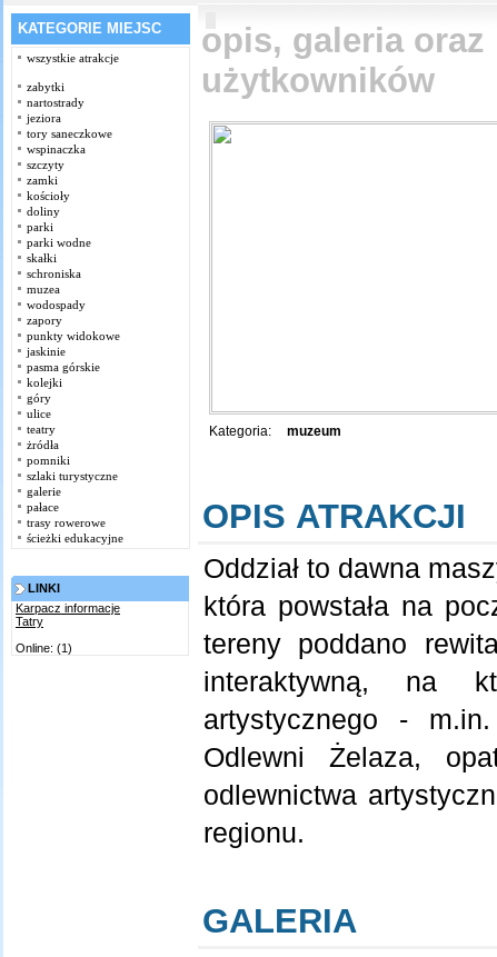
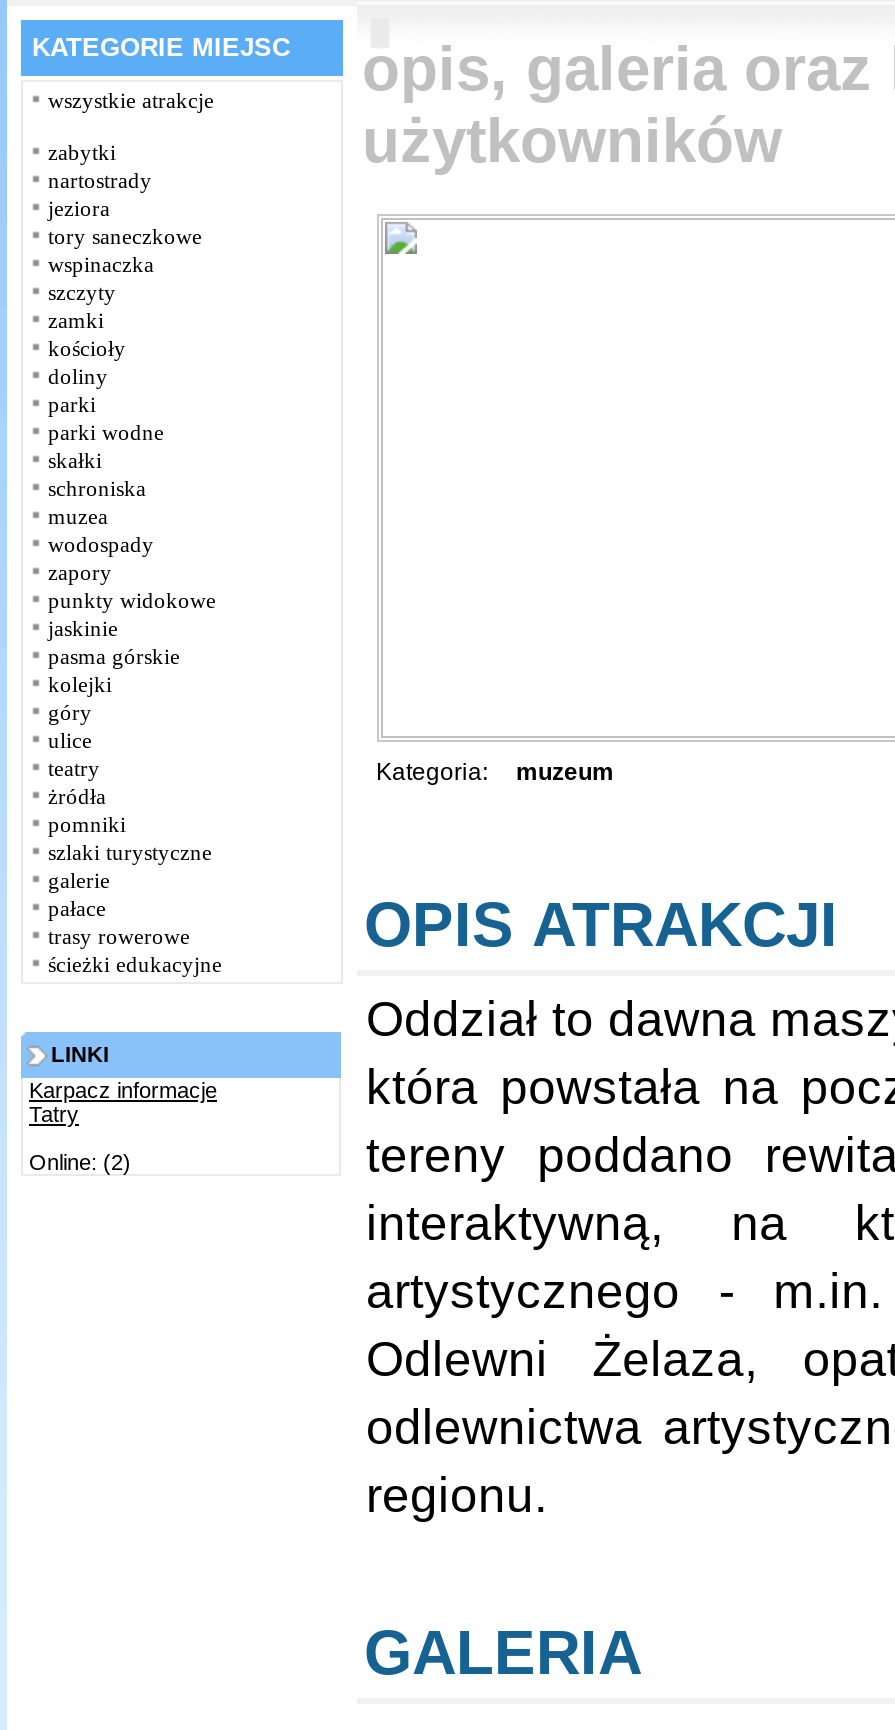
[16,641,72,655] Online: (1) -> [29,1150,131,1174] Online: (2)

